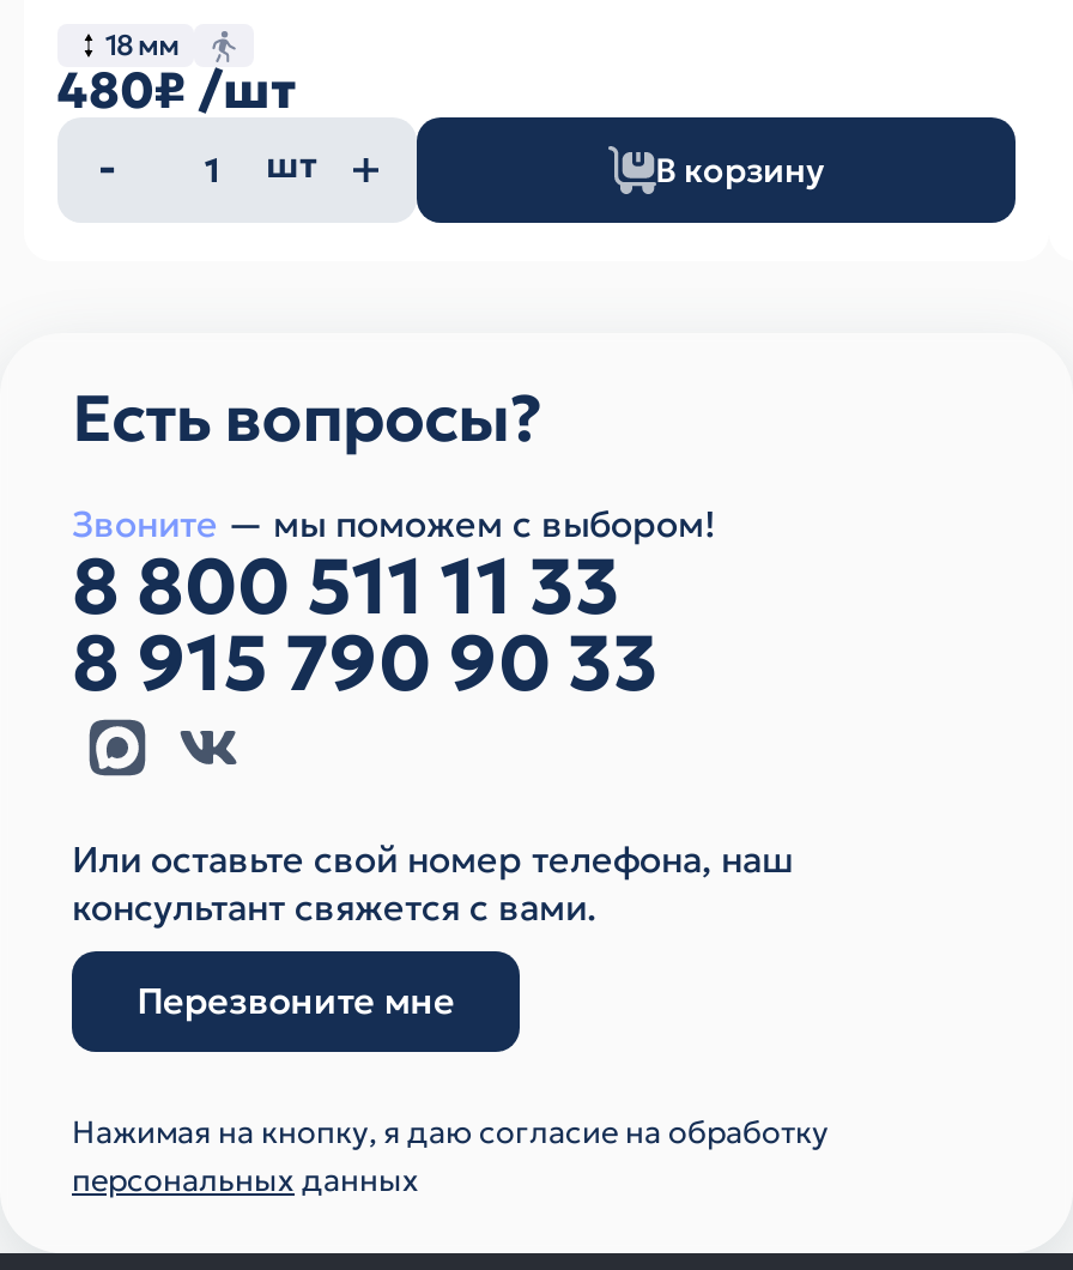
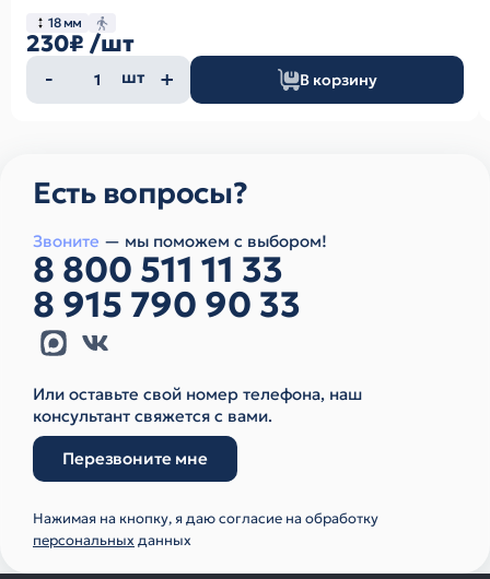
[57,60,297,123] 480₽ /шт -> [26,30,135,58] 230₽ /шт

